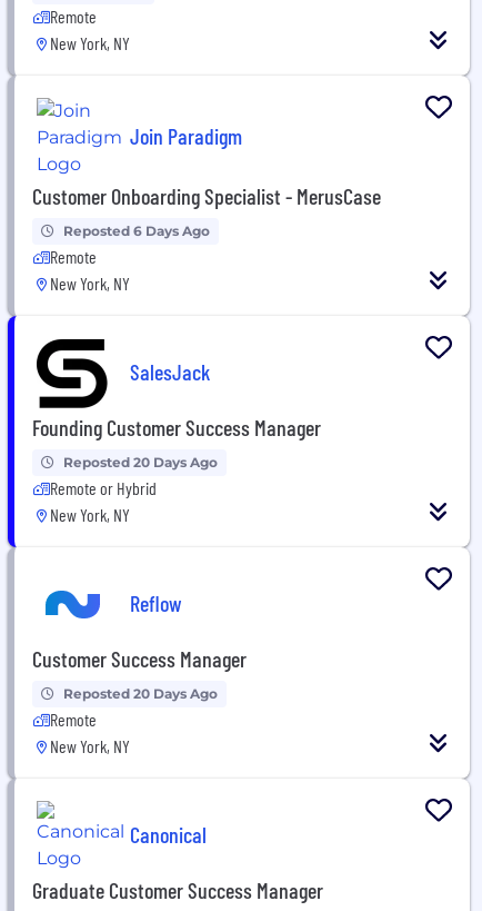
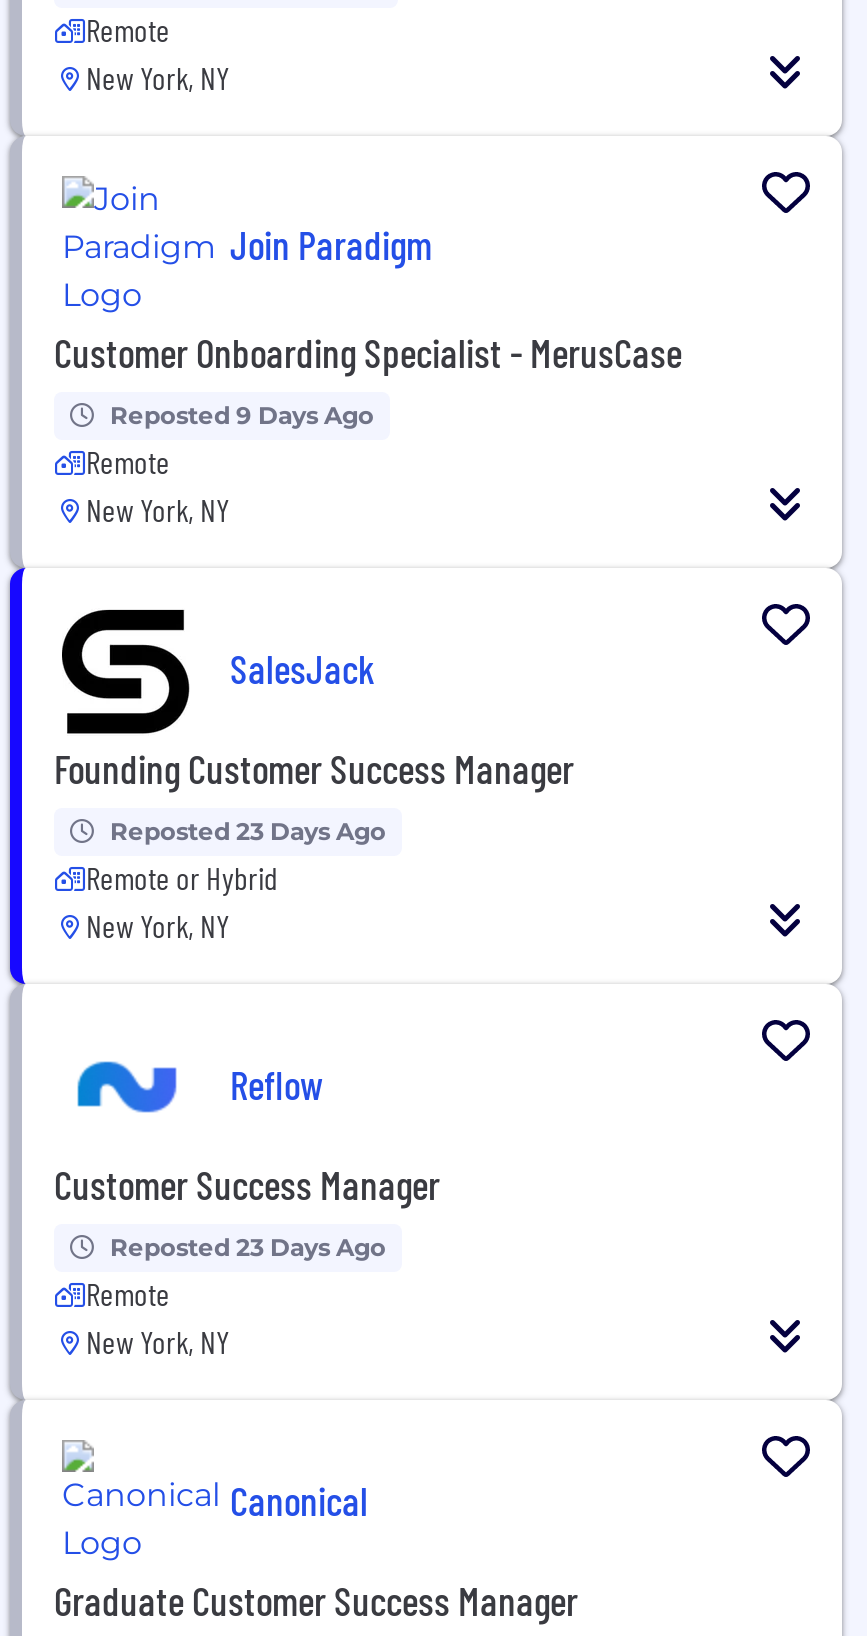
[63,222,210,239] Reposted 6 Days Ago -> [110,399,374,429] Reposted 9 Days Ago
[63,453,218,470] Reposted 20 Days Ago -> [110,815,386,845] Reposted 23 Days Ago
[63,685,218,702] Reposted 20 Days Ago -> [110,1231,386,1261] Reposted 23 Days Ago

